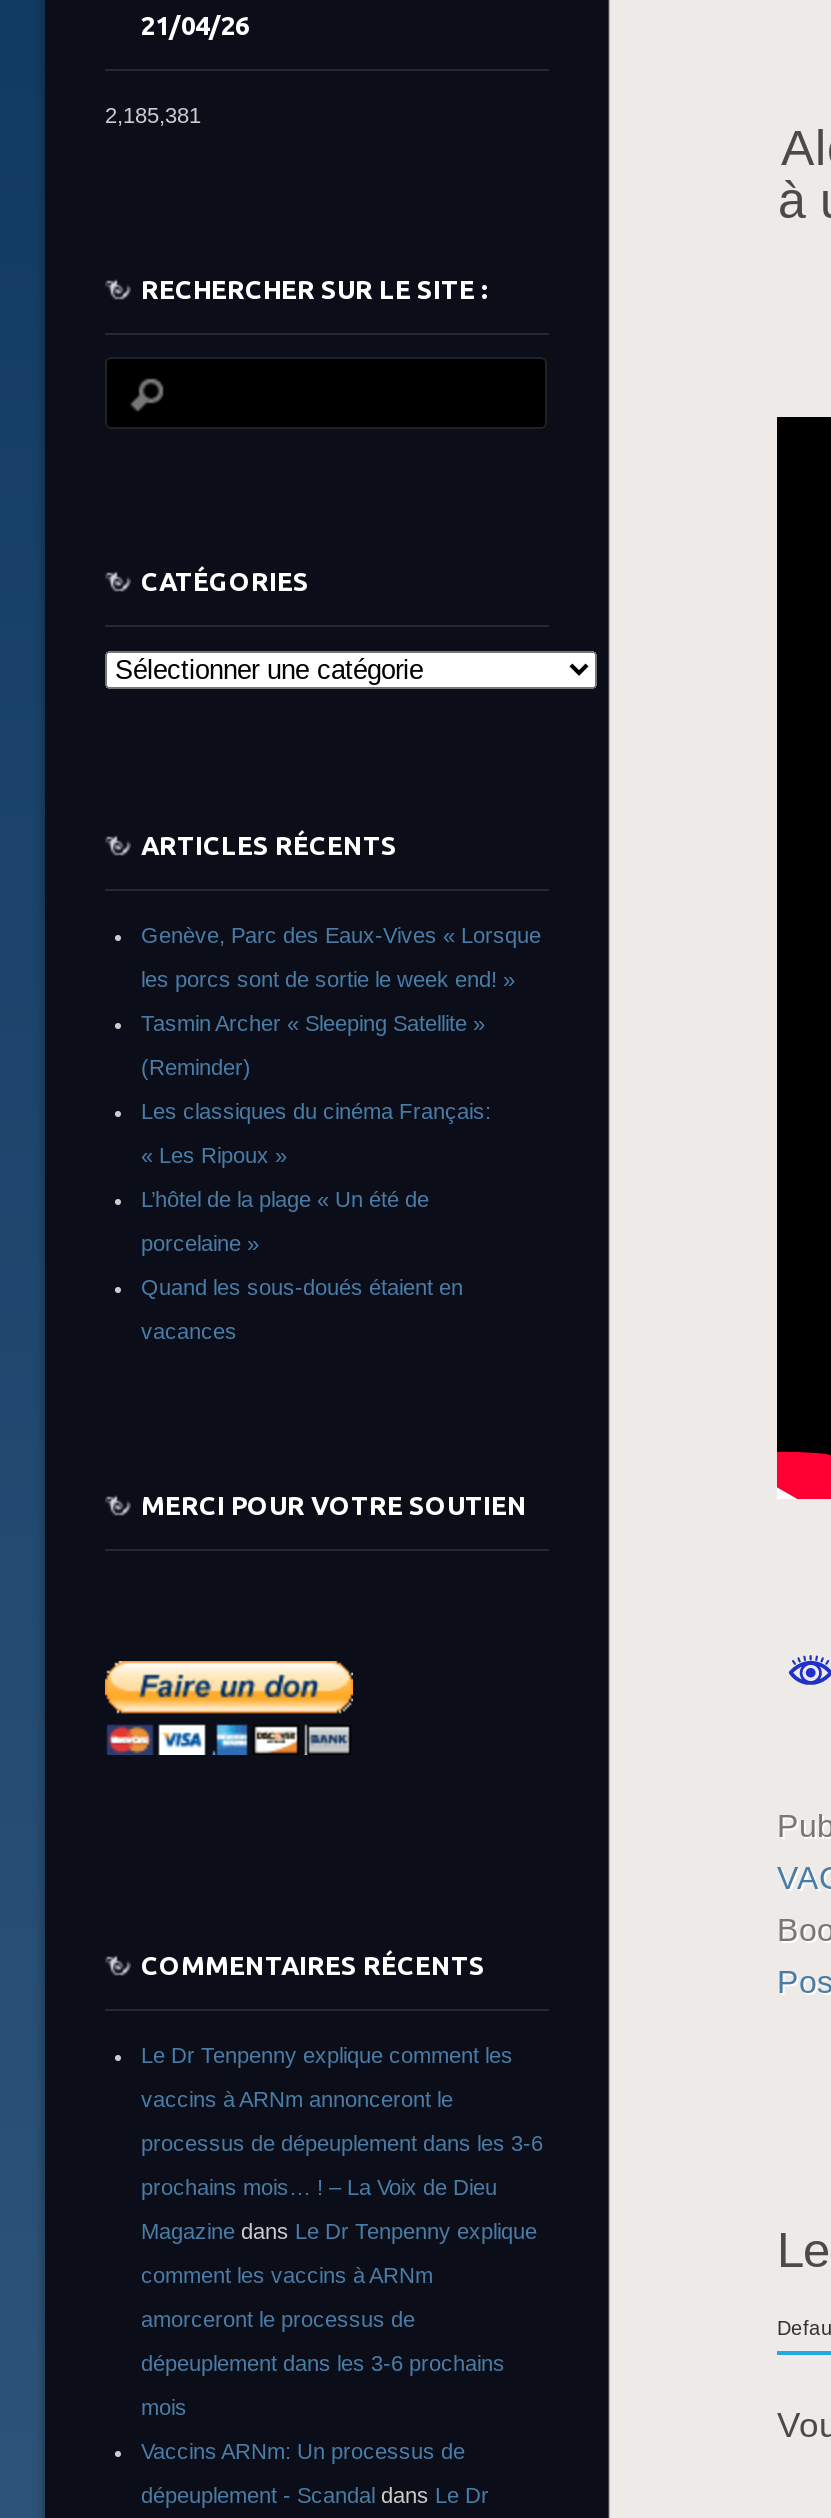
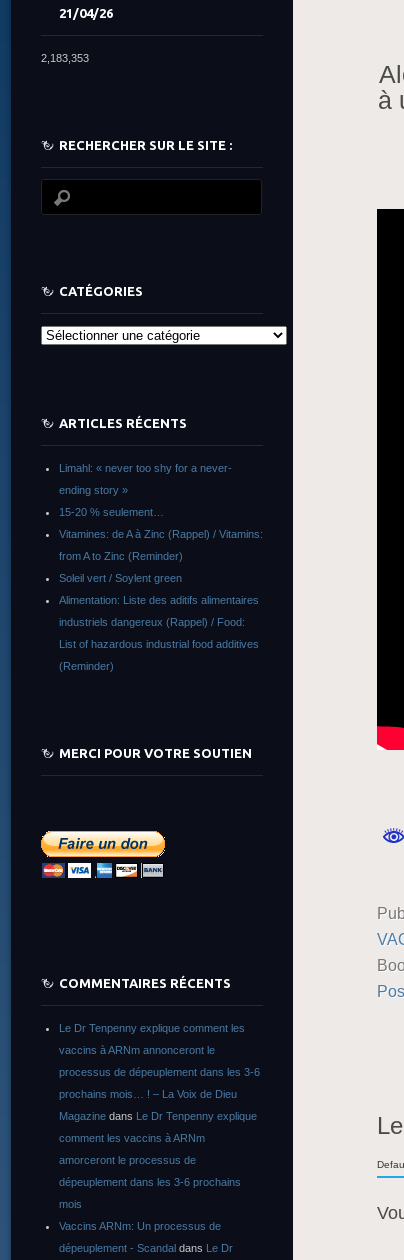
[105,103,201,127] 2,185,381 -> [41,52,89,64] 2,183,353
[141,923,541,1035] Genève, Parc des Eaux-Vives « Lorsque | les porcs sont de sortie le week end! » | Tasmin Archer « Sleeping Satellite » -> [59,462,263,650] Limahl: « never too shy for a never- | ending story » | 15-20 % seulement… | Vitamines: de A à Zinc (Rappel) / Vitamins: | from A to Zinc (Reminder) | Soleil vert / Soylent green | Alimentation: Liste des aditifs alimentaires | industriels dangereux (Rappel) / Food: | List of hazardous industrial food additives
moved [141,1055,251,1079] -> [59,660,114,672]: (Reminder)
[141,1099,491,1343] Les classiques du cinéma Français: | « Les Ripoux » | L’hôtel de la plage « Un été de | porcelaine » | Quand les sous-doués étaient en | vacances -> none

